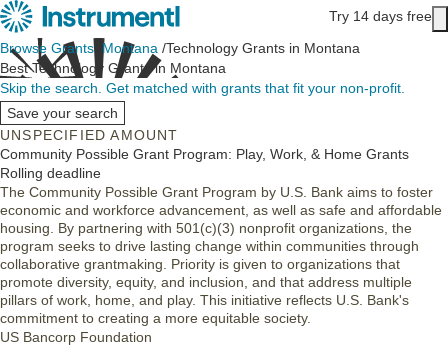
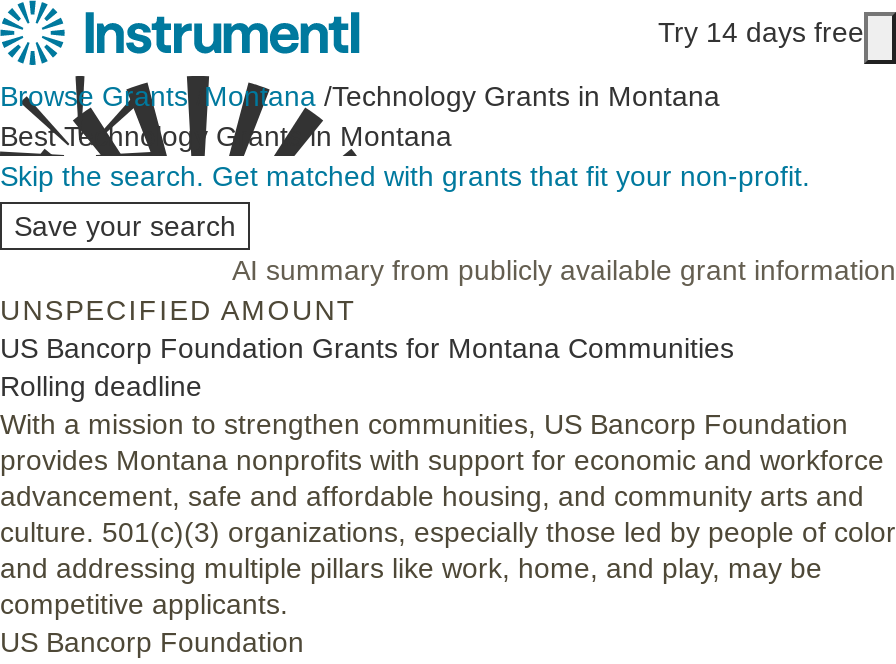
moved [0,127,179,143] -> [0,294,357,326]: UNSPECIFIED AMOUNT
none -> [232,254,896,286] AI summary from publicly available grant information
[0,146,409,162] Community Possible Grant Program: Play, Work, & Home Grants -> [0,332,734,364] US Bancorp Foundation Grants for Montana Communities
moved [0,165,101,181] -> [0,370,202,402]: Rolling deadline
[0,184,442,326] The Community Possible Grant Program by U.S. Bank aims to foster | economic and workforce advancement, as well as safe and affordable | housing. By partnering with 501(c)(3) nonprofit organizations, the | program seeks to drive lasting change within communities through | collaborative grantmaking. Priority is given to organizations that | promote diversity, equity, and inclusion, and that address multiple | pillars of work, home, and play. This initiative reflects U.S. Bank's | commitment to creating a more equitable society. -> [0,408,896,620] With a mission to strengthen communities, US Bancorp Foundation | provides Montana nonprofits with support for economic and workforce | advancement, safe and affordable housing, and community arts and | culture. 501(c)(3) organizations, especially those led by people of color | and addressing multiple pillars like work, home, and play, may be | competitive applicants.

